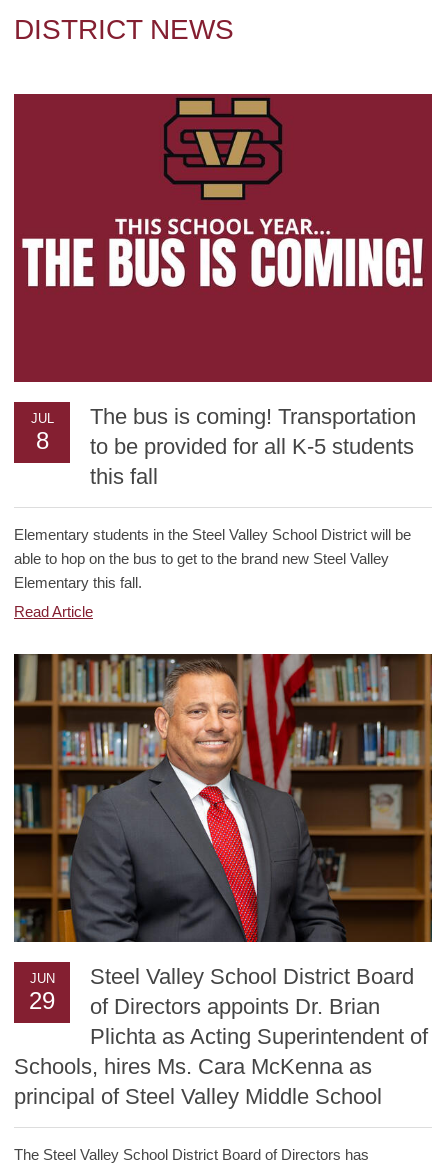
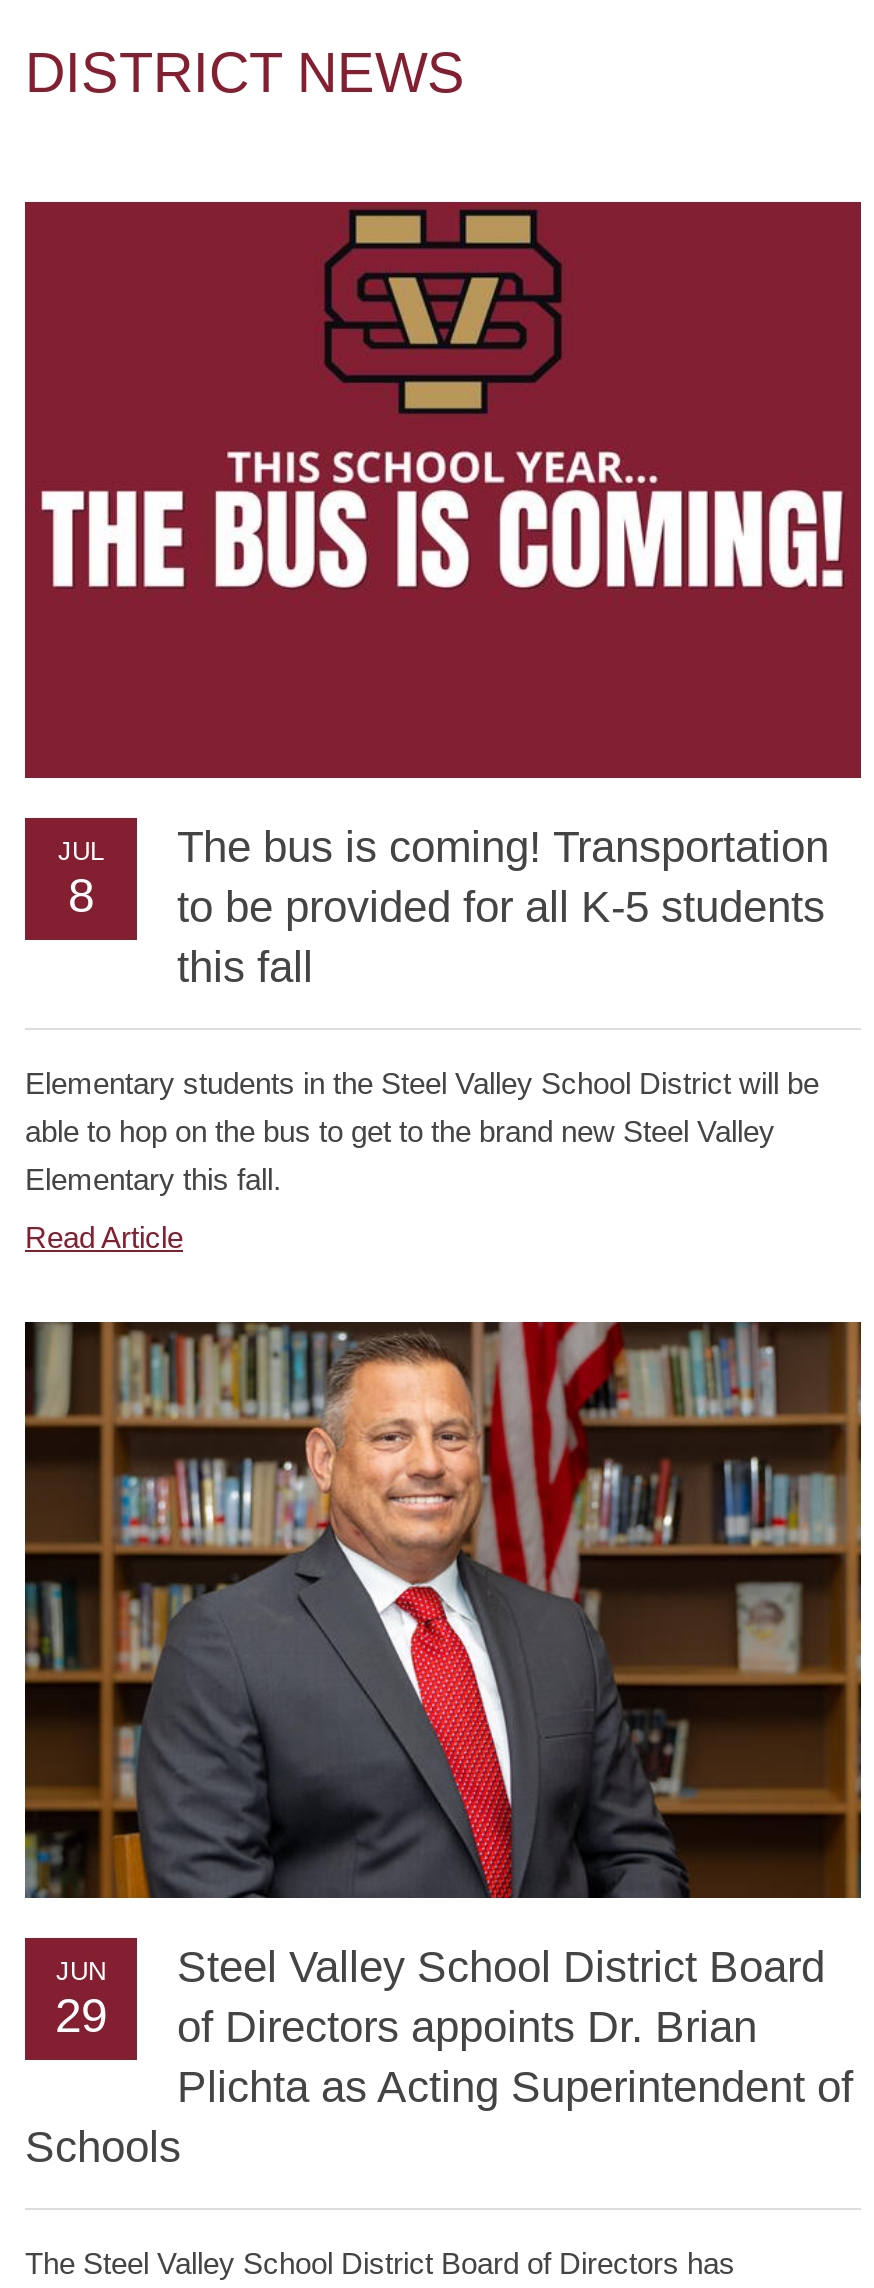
[14,1054,382,1109] Schools, hires Ms. Cara McKenna as | principal of Steel Valley Middle School -> [25,2123,181,2173] Schools

